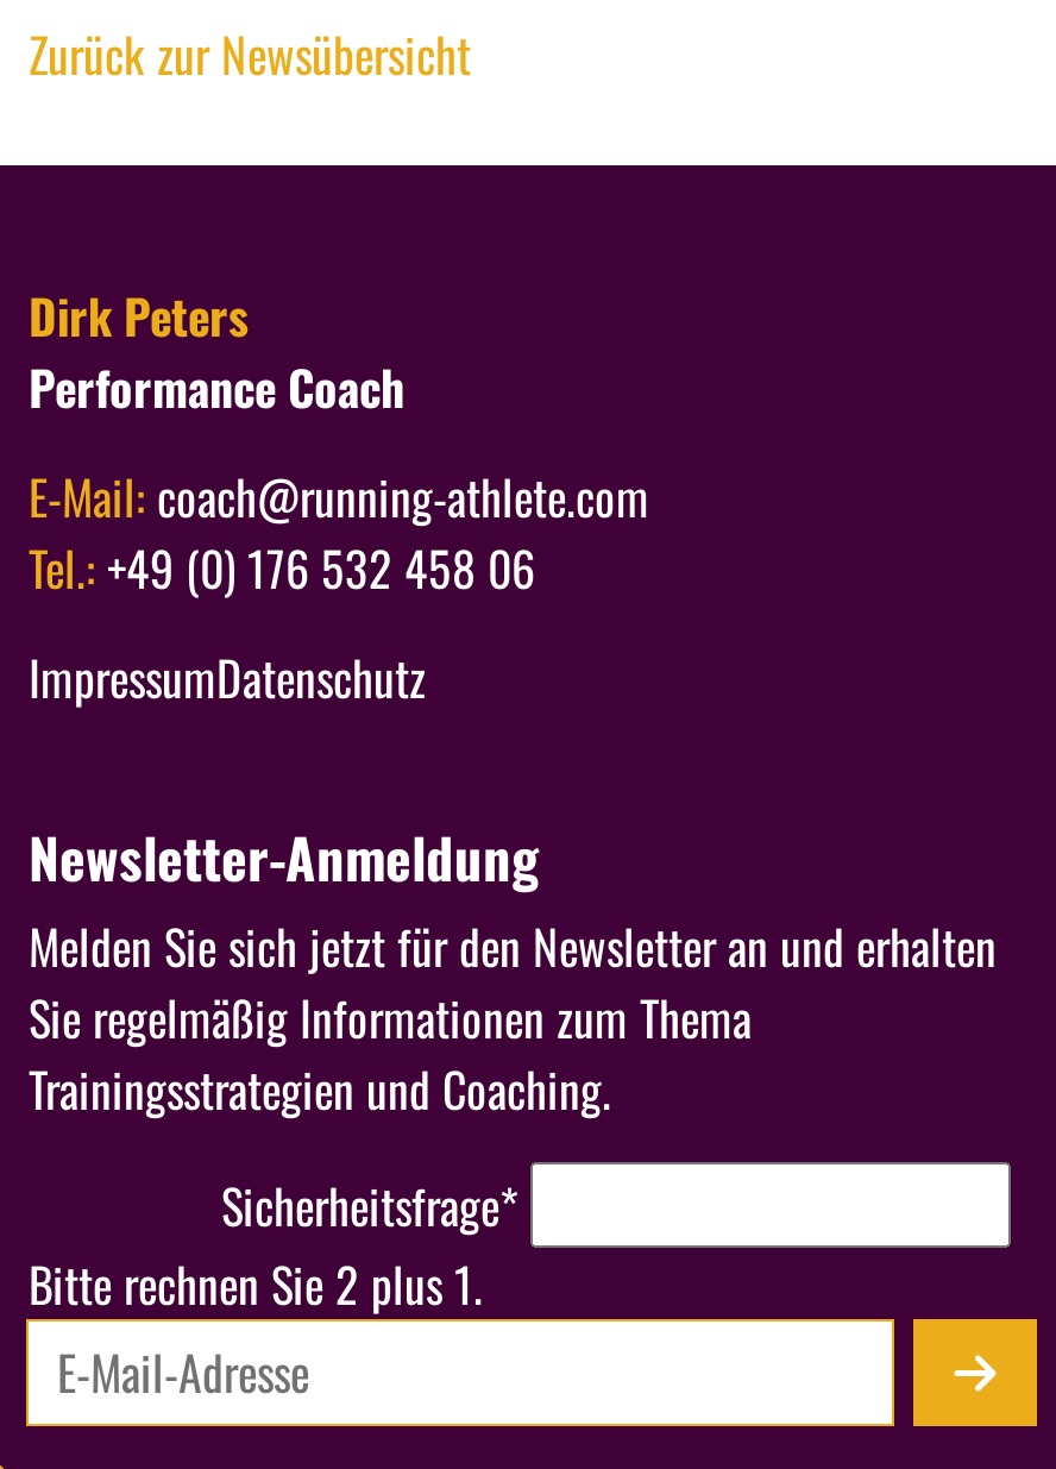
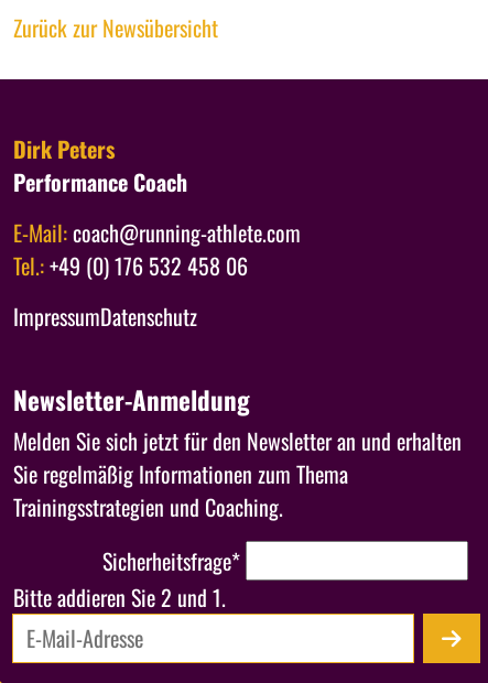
[29,1247,483,1318] Bitte rechnen Sie 2 plus 1. -> [13,580,226,613] Bitte addieren Sie 2 und 1.

